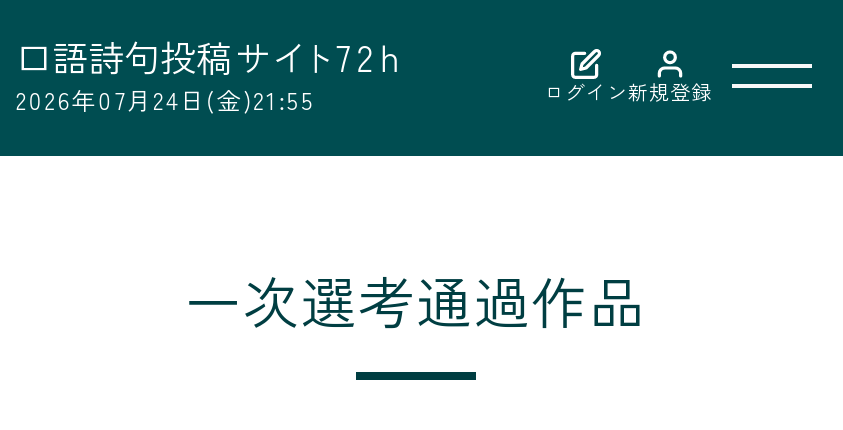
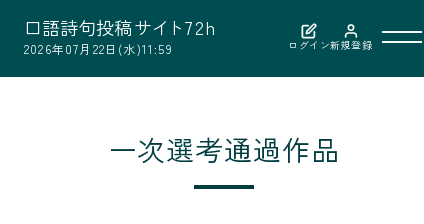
[16,81,316,115] 2026年07月24日(金)21:55 -> [24,39,173,56] 2026年07月22日(水)11:59

